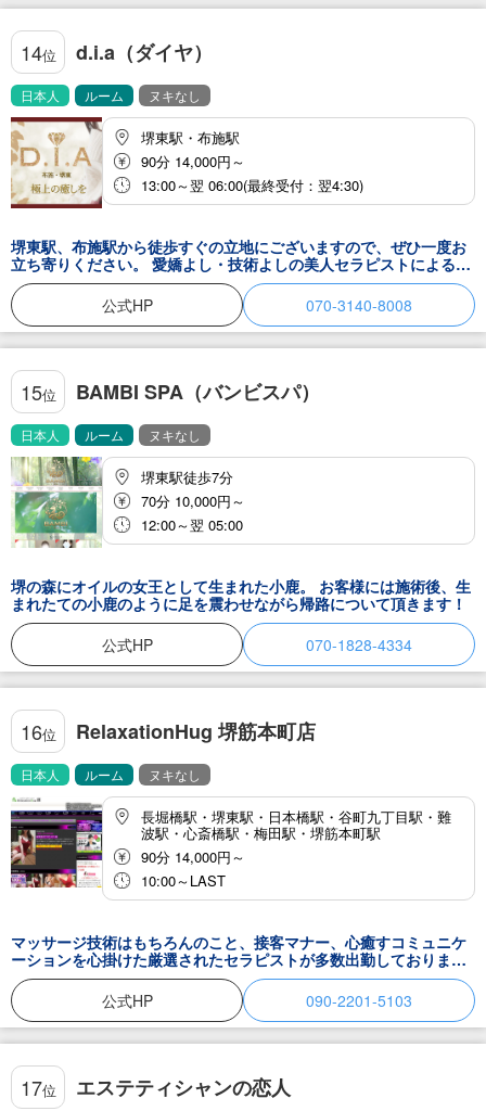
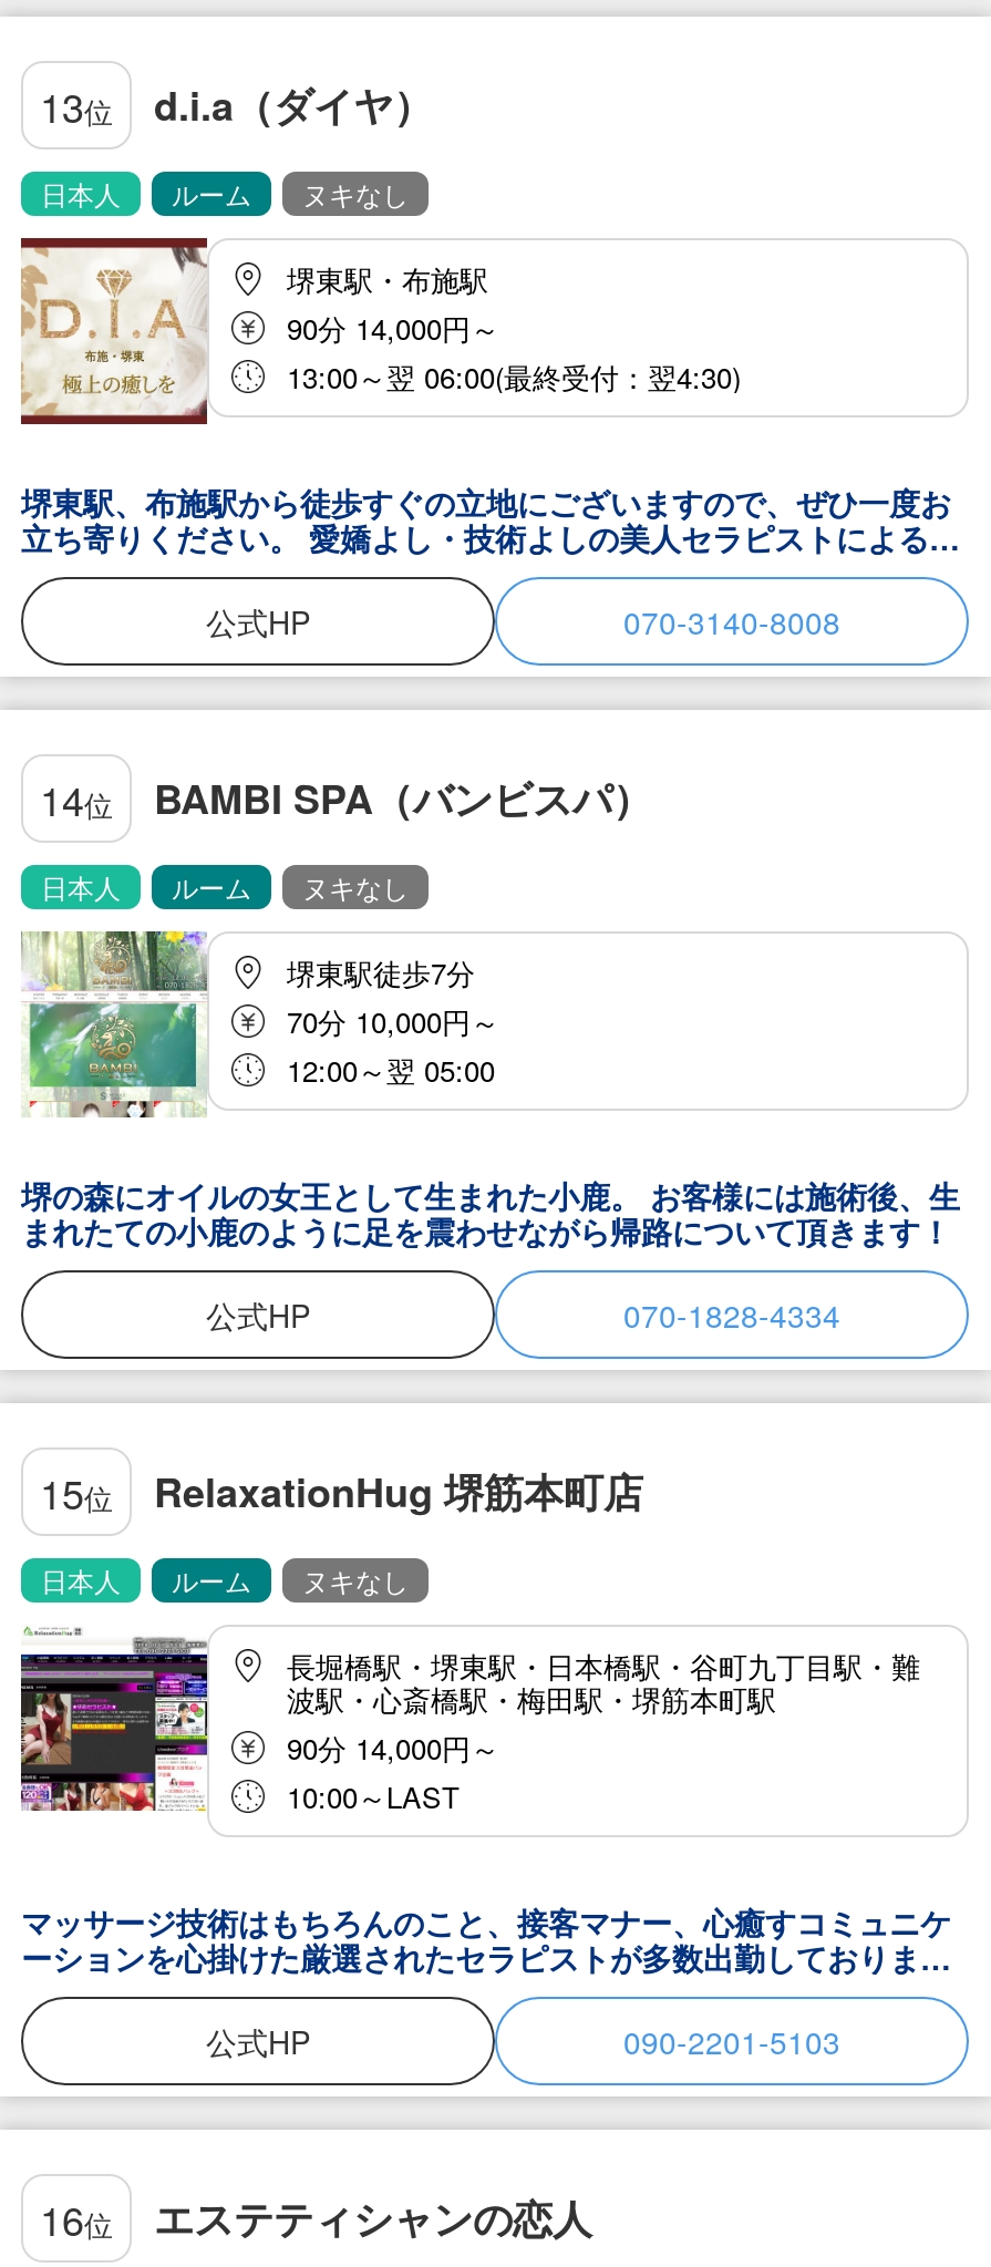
[20,37,213,66] 14位 d.i.a（ダイヤ） -> [40,75,433,134] 13位 d.i.a（ダイヤ）
[20,377,320,406] 15位 BAMBI SPA（バンビスパ） -> [40,769,652,827] 14位 BAMBI SPA（バンビスパ）
[20,717,316,745] 16位 RelaxationHug 堺筋本町店 -> [40,1462,643,1521] 15位 RelaxationHug 堺筋本町店
[20,1072,291,1101] 17位 エステティシャンの恋人 -> [40,2188,592,2247] 16位 エステティシャンの恋人

